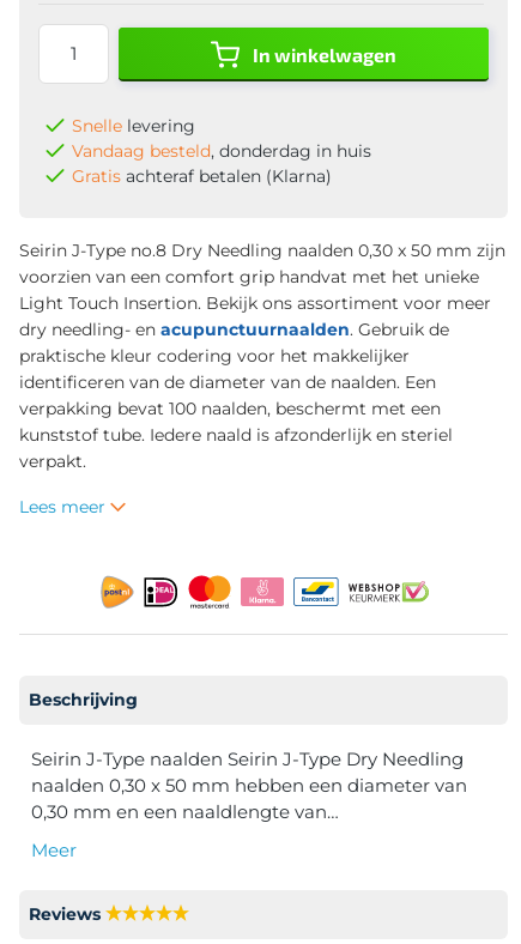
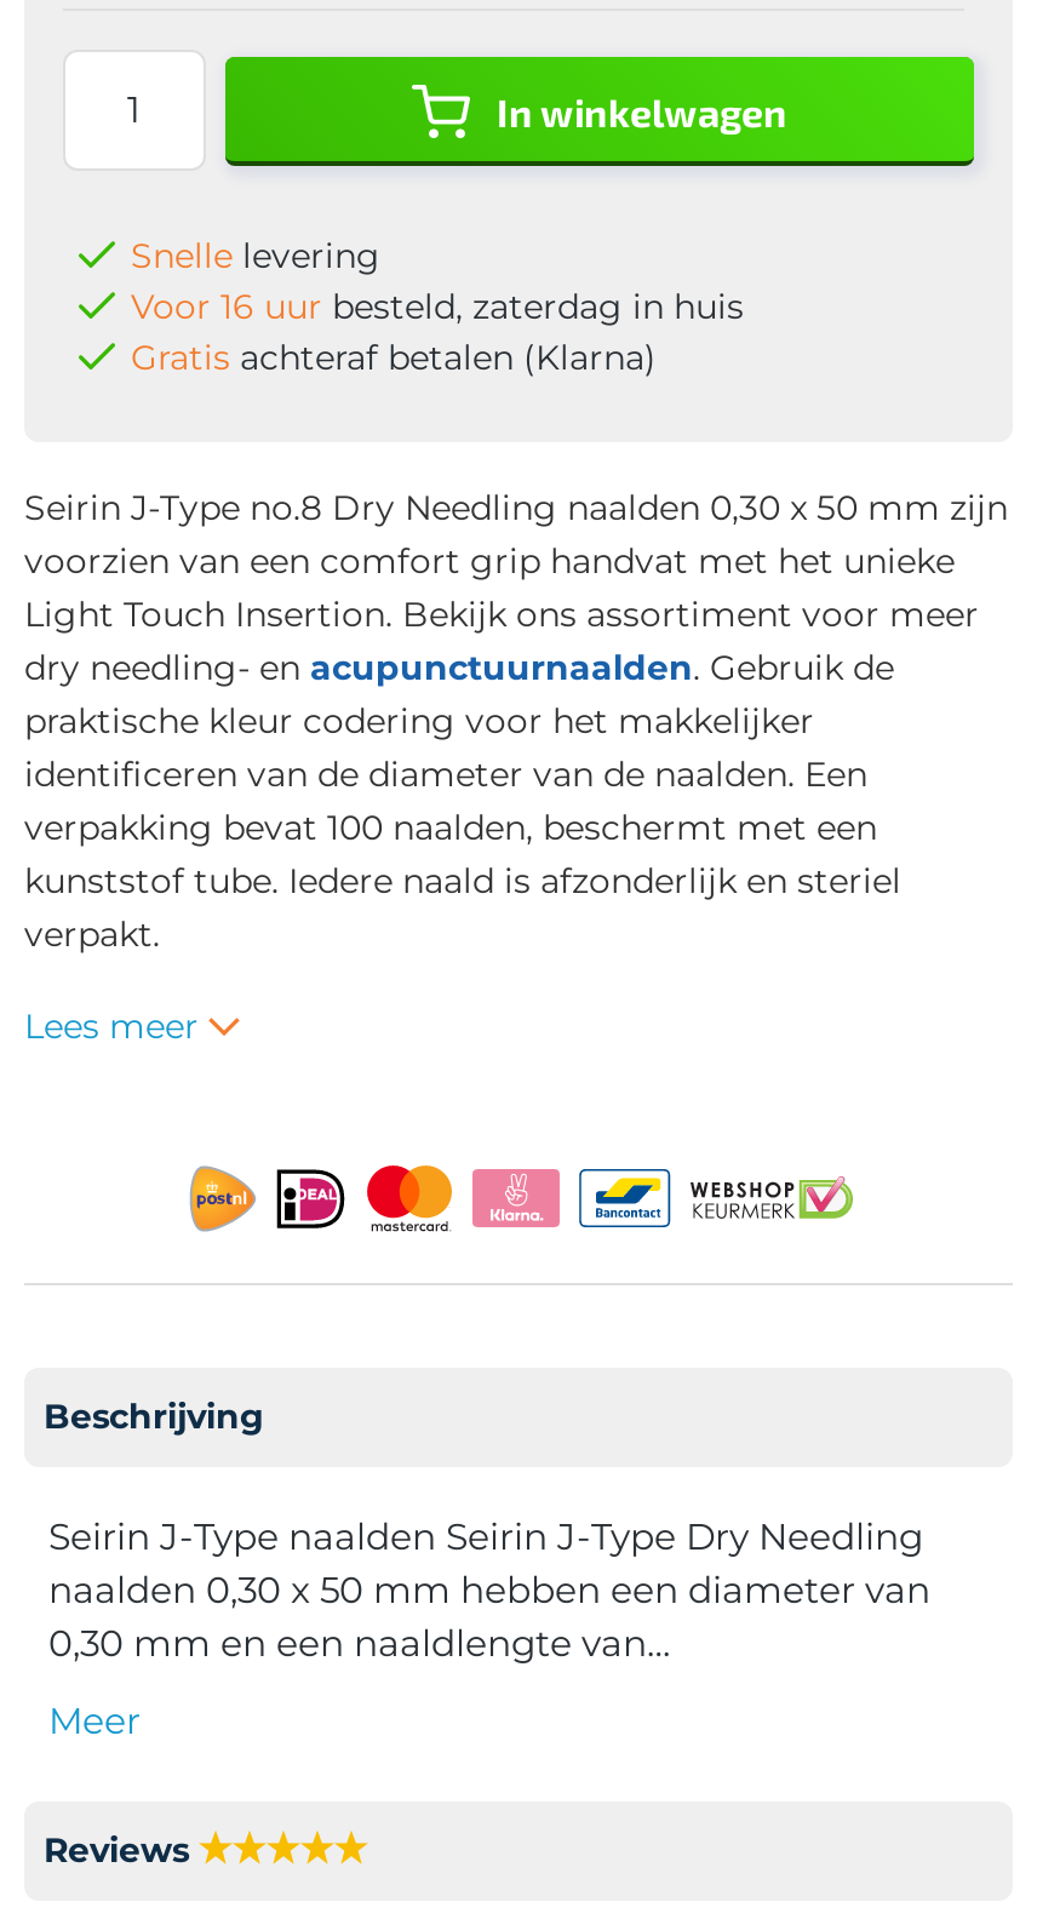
[72,140,371,162] Vandaag besteld, donderdag in huis -> [131,284,744,328] Voor 16 uur besteld, zaterdag in huis

